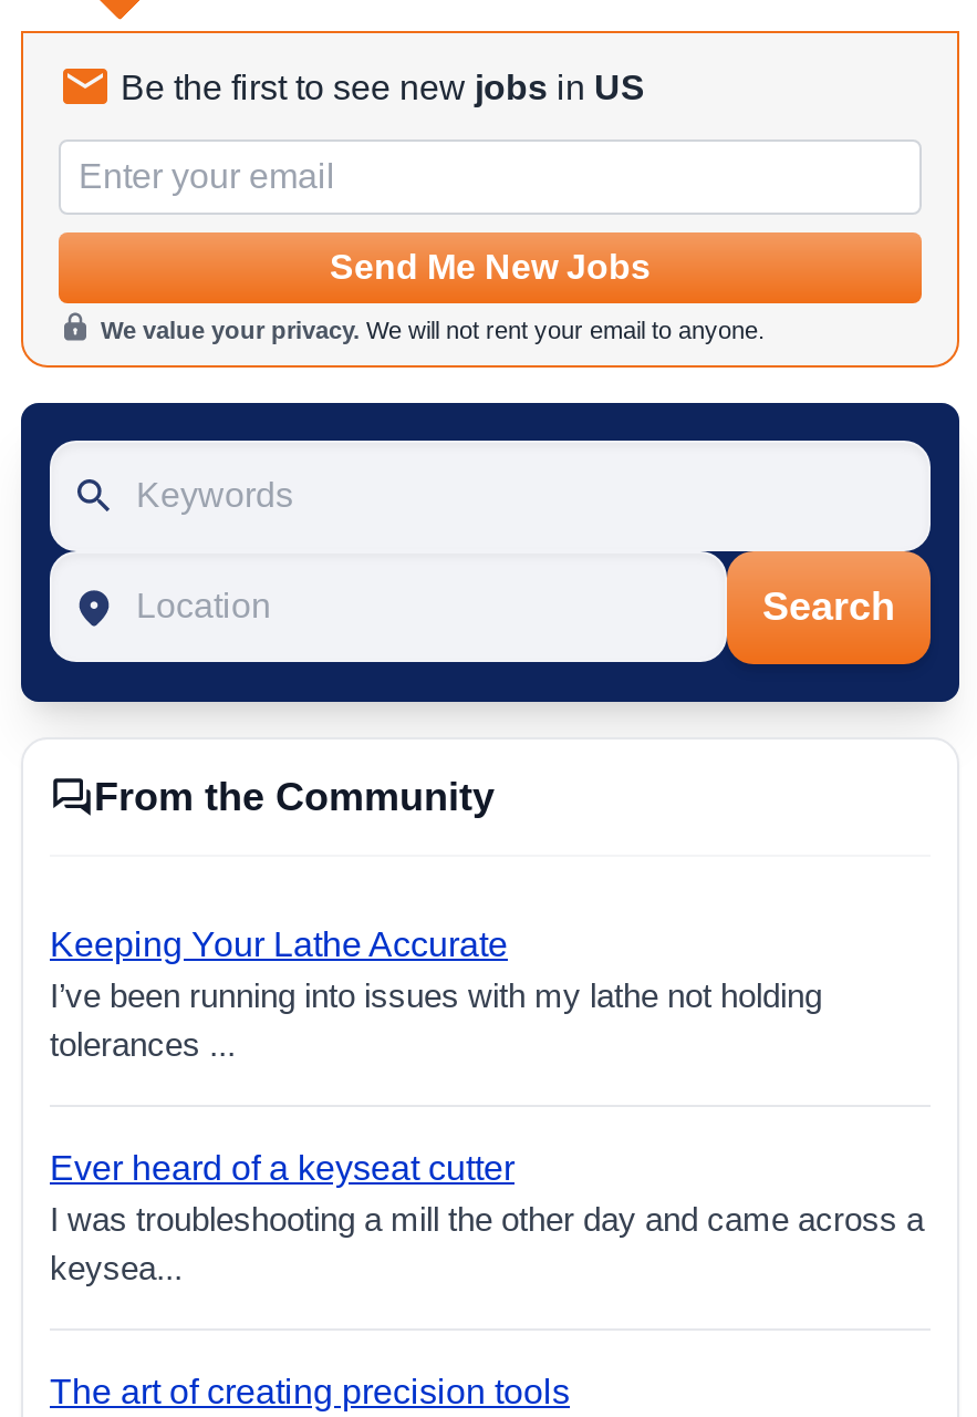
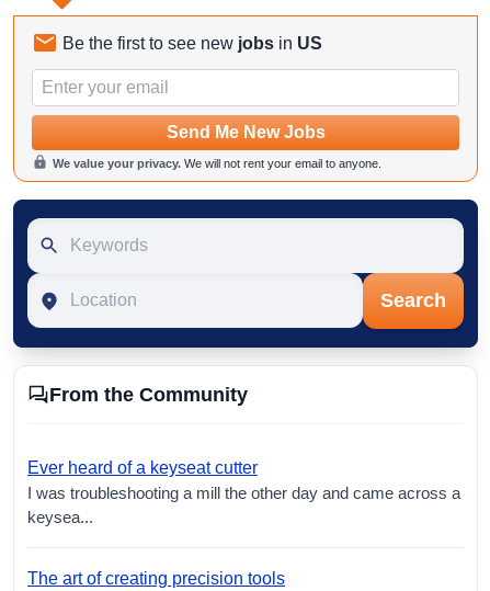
[50,925,822,1063] Keeping Your Lathe Accurate | I’ve been running into issues with my lathe not holding | tolerances ... -> none

